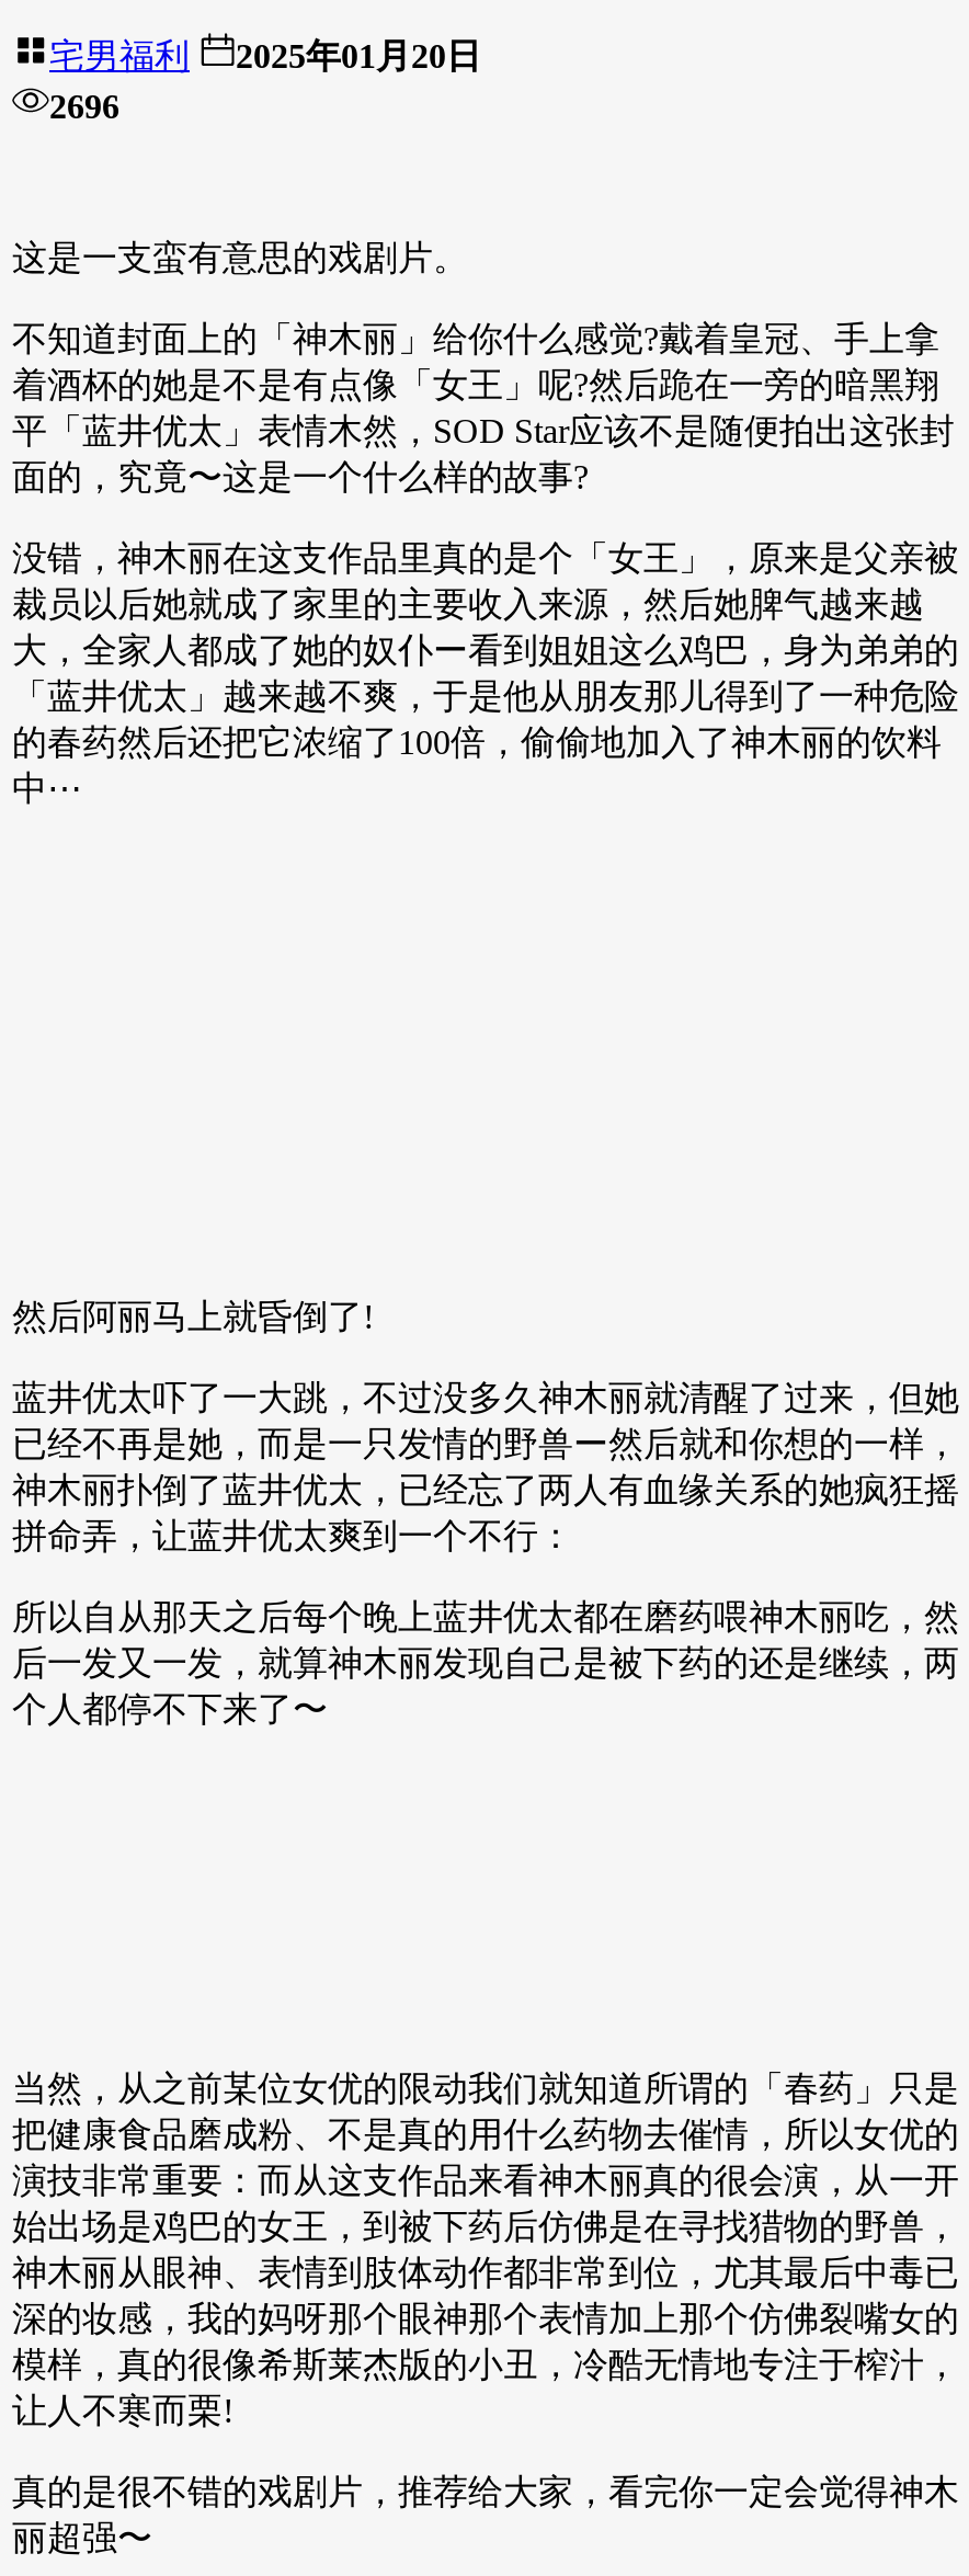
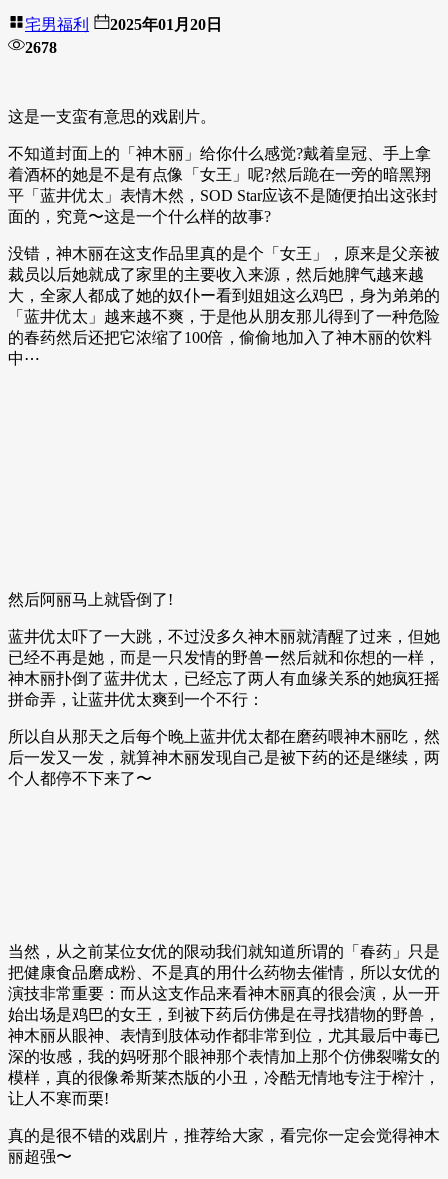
[49,88,119,126] 2696 -> [25,39,57,56] 2678

